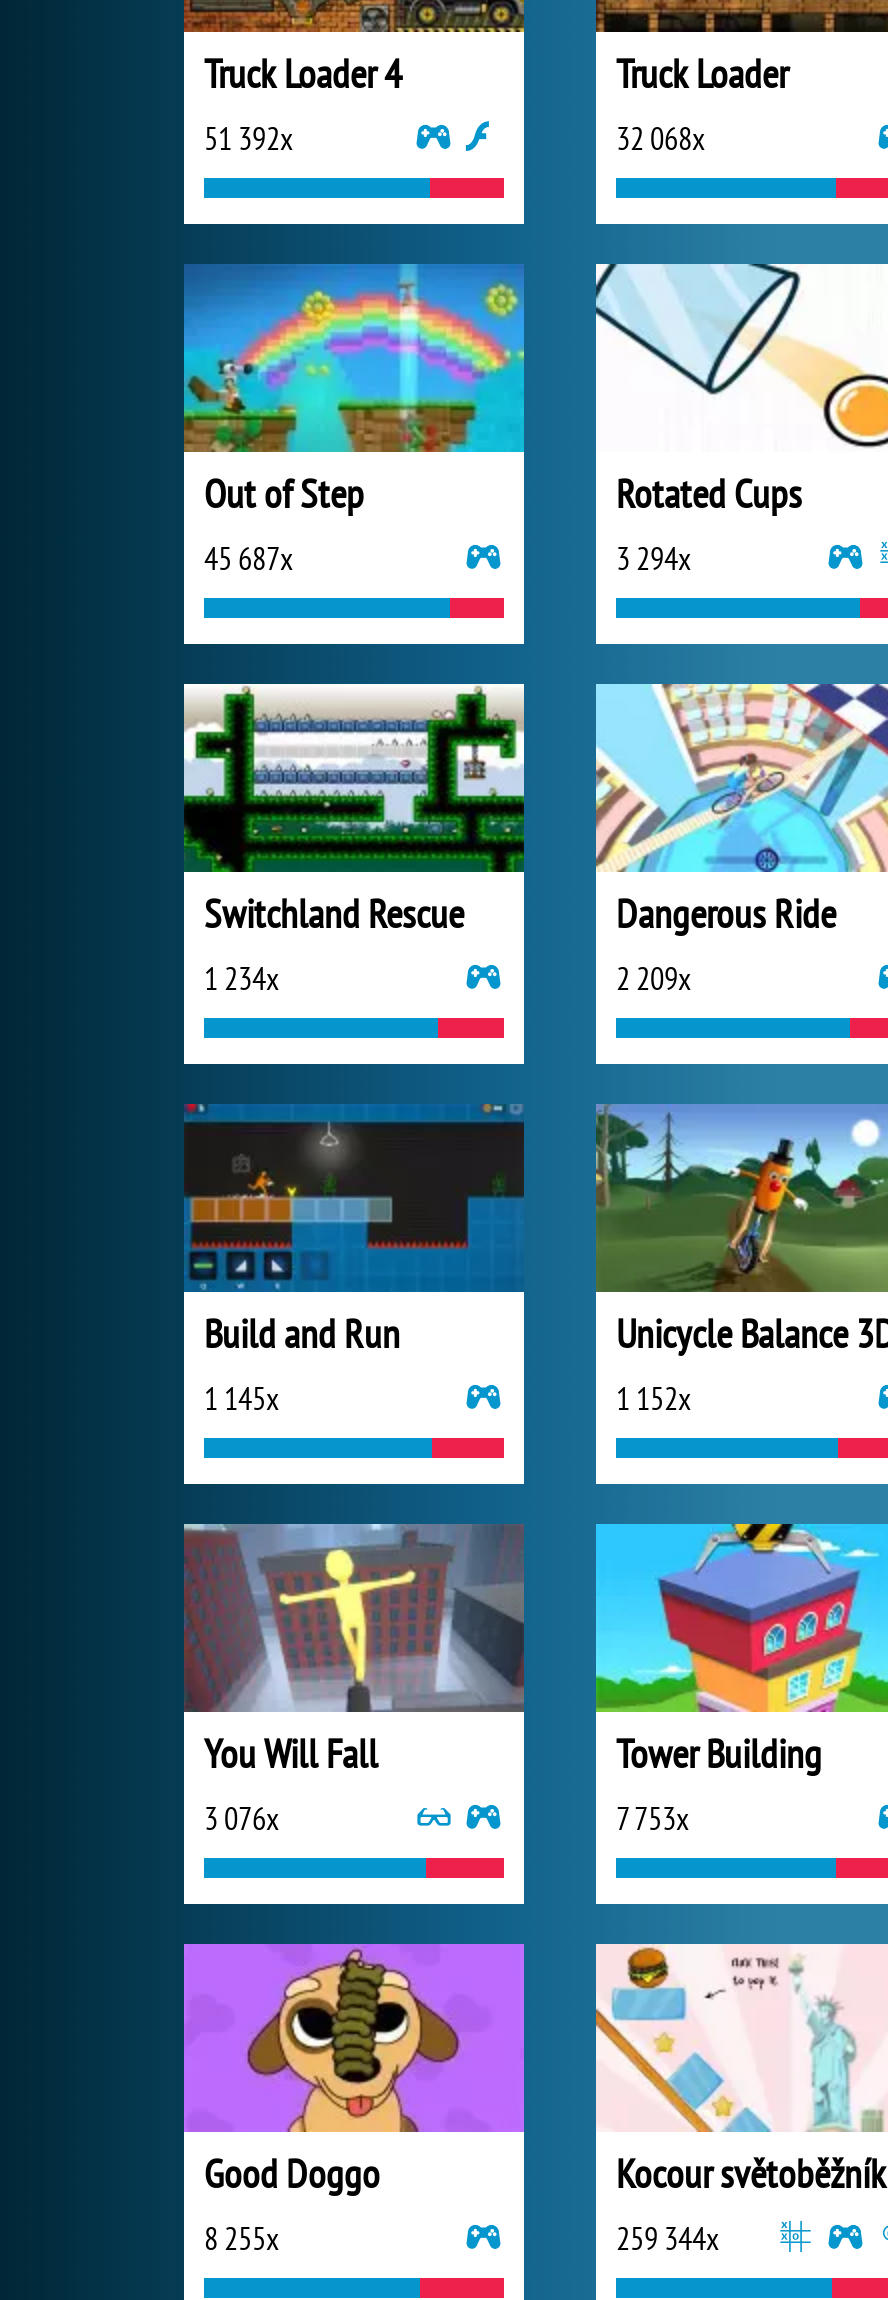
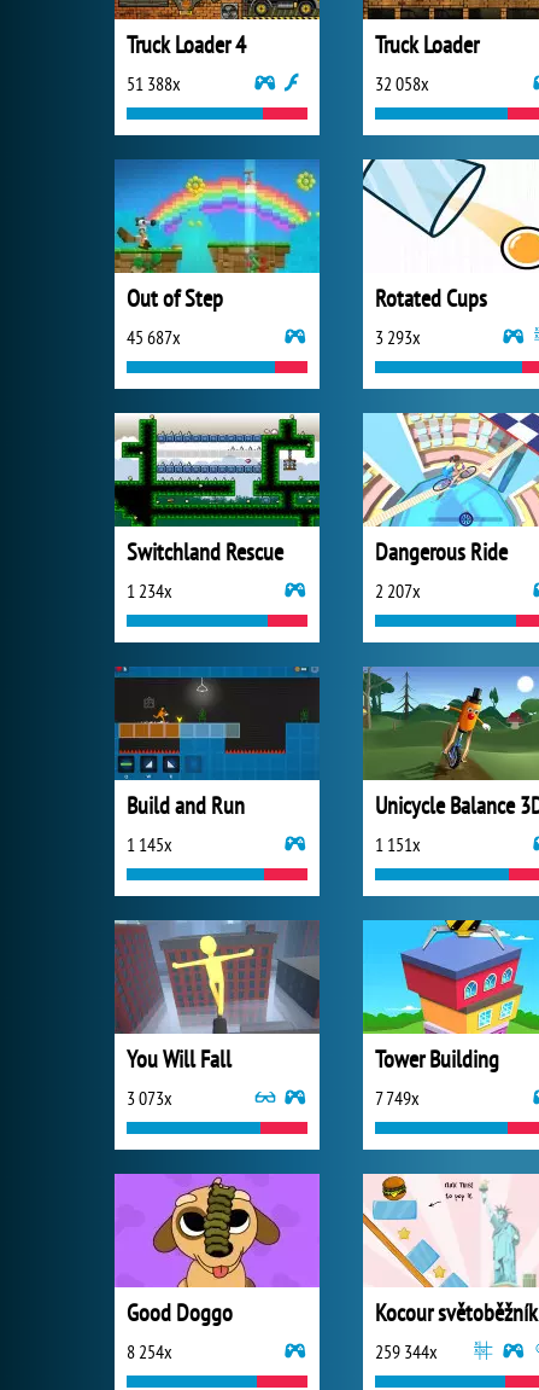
[204,118,294,158] 51 392x -> [127,71,181,95] 51 388x
[616,118,706,158] 32 068x -> [375,71,429,95] 32 058x
[616,538,692,578] 3 294x -> [375,325,421,349] 3 293x
[616,958,692,998] 2 209x -> [375,578,421,603] 2 207x
[616,1378,692,1418] 1 152x -> [375,832,421,856] 1 151x
[204,1798,280,1838] 3 076x -> [127,1086,172,1110] 3 073x
[616,1798,690,1838] 7 753x -> [375,1086,420,1110] 7 749x
[204,2218,280,2258] 8 255x -> [127,1339,172,1363] 8 254x

